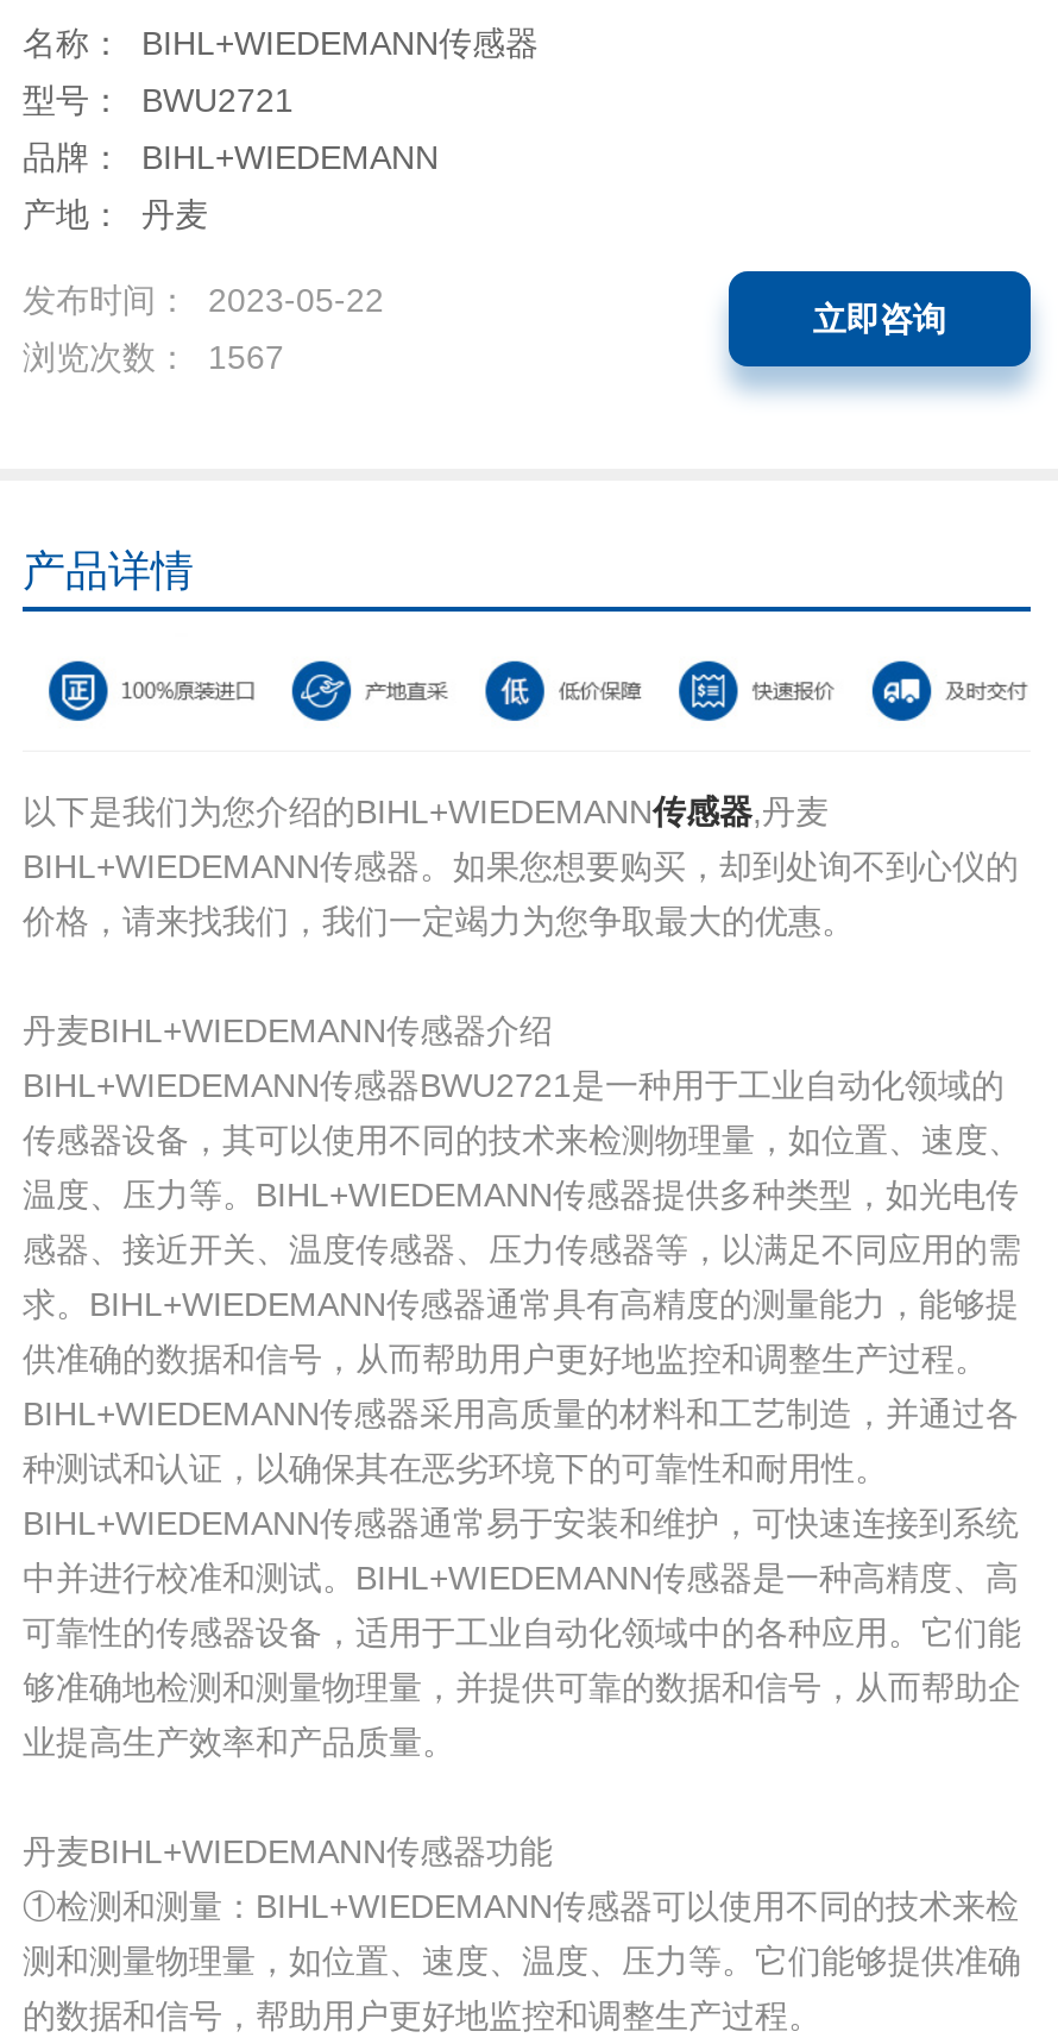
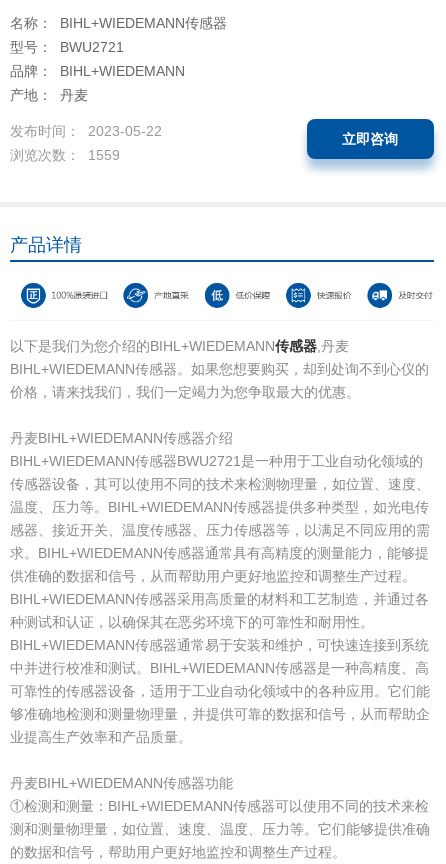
[23,337,284,375] 浏览次数： 1567 -> [10,147,120,163] 浏览次数： 1559

